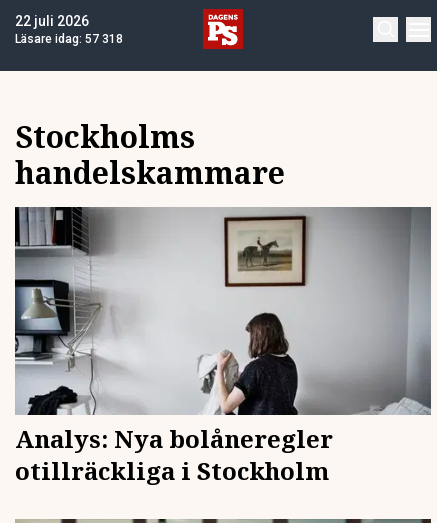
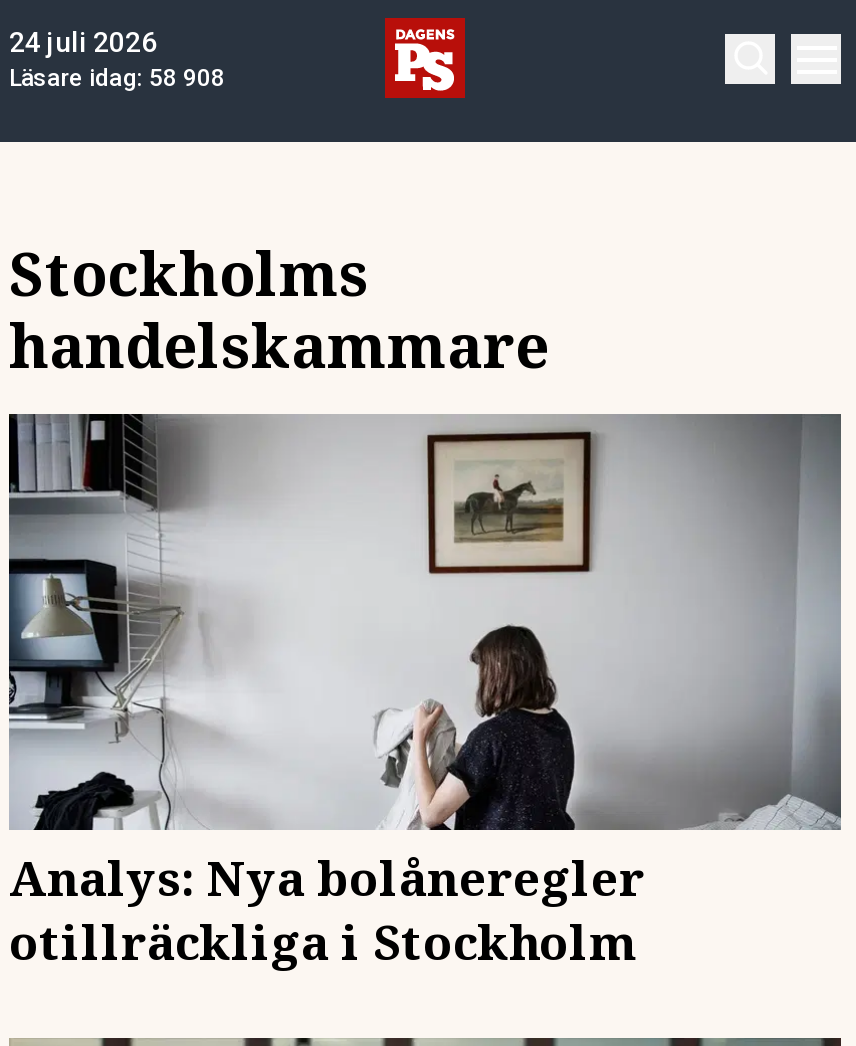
[15,13,89,29] 22 juli 2026 -> [9,26,157,58] 24 juli 2026
[15,32,123,46] Läsare idag: 57 318 -> [9,64,225,92] Läsare idag: 58 908

